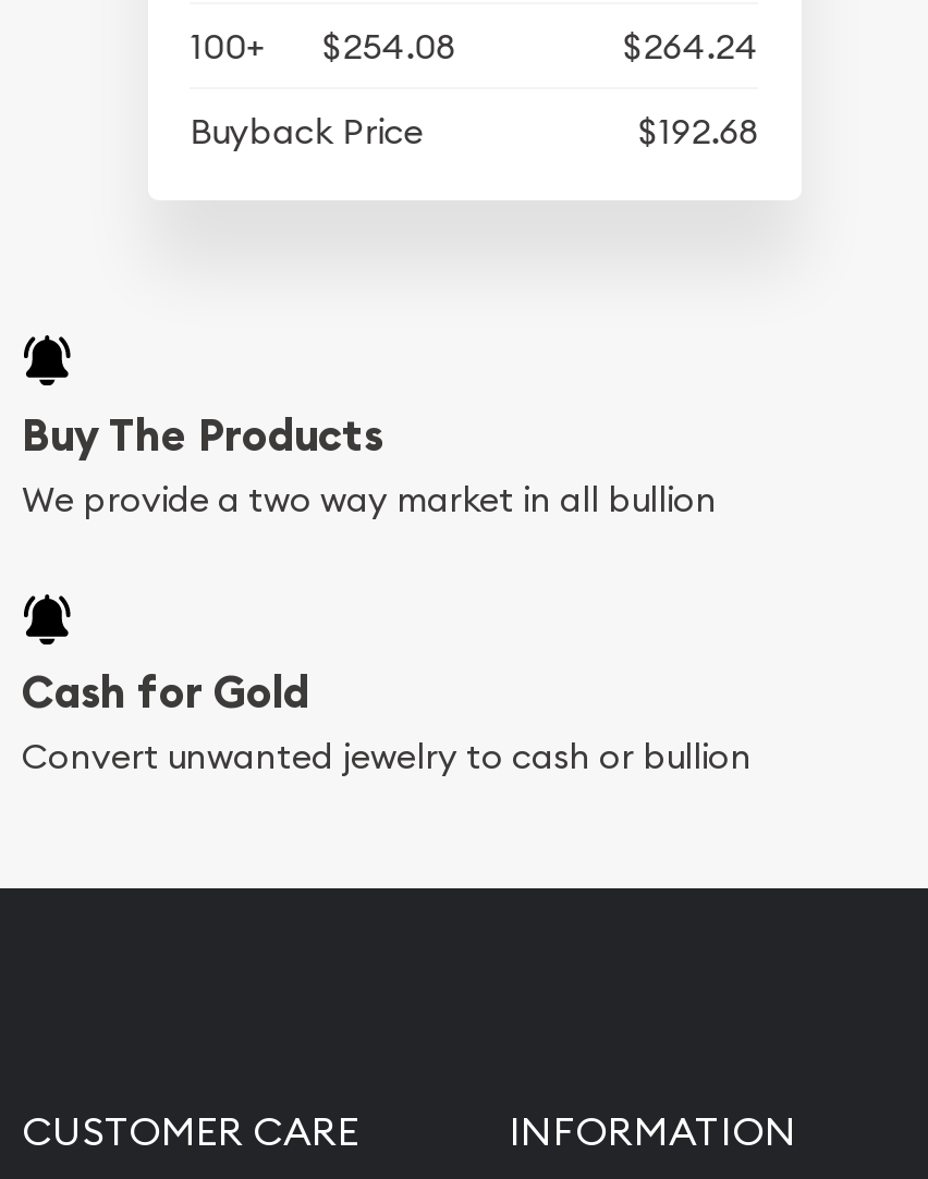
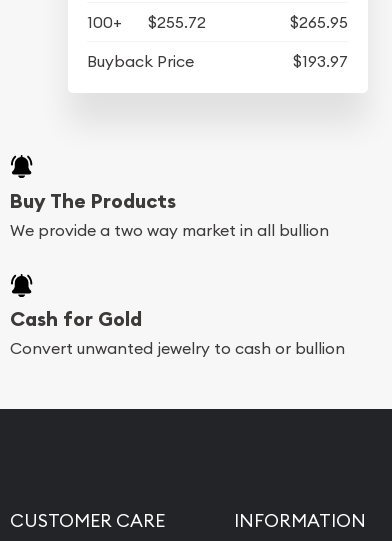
[190,24,456,67] 100+ $254.08 -> [87,12,206,32] 100+ $255.72
[623,24,759,67] $264.24 -> [290,12,348,32] $265.95
[639,108,759,152] $192.68 -> [293,51,348,71] $193.97

